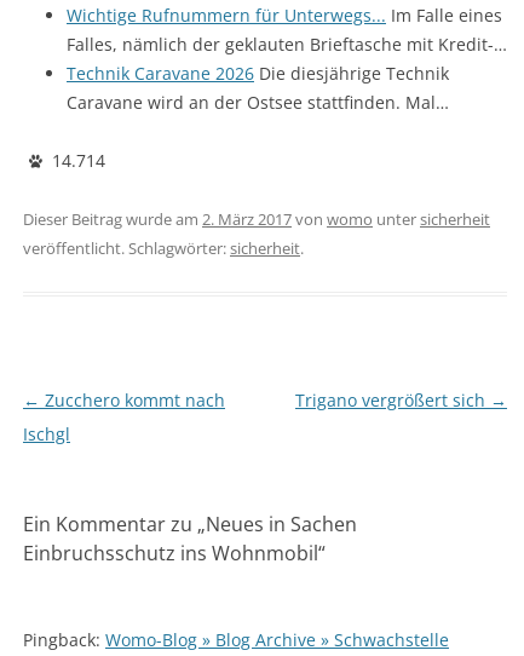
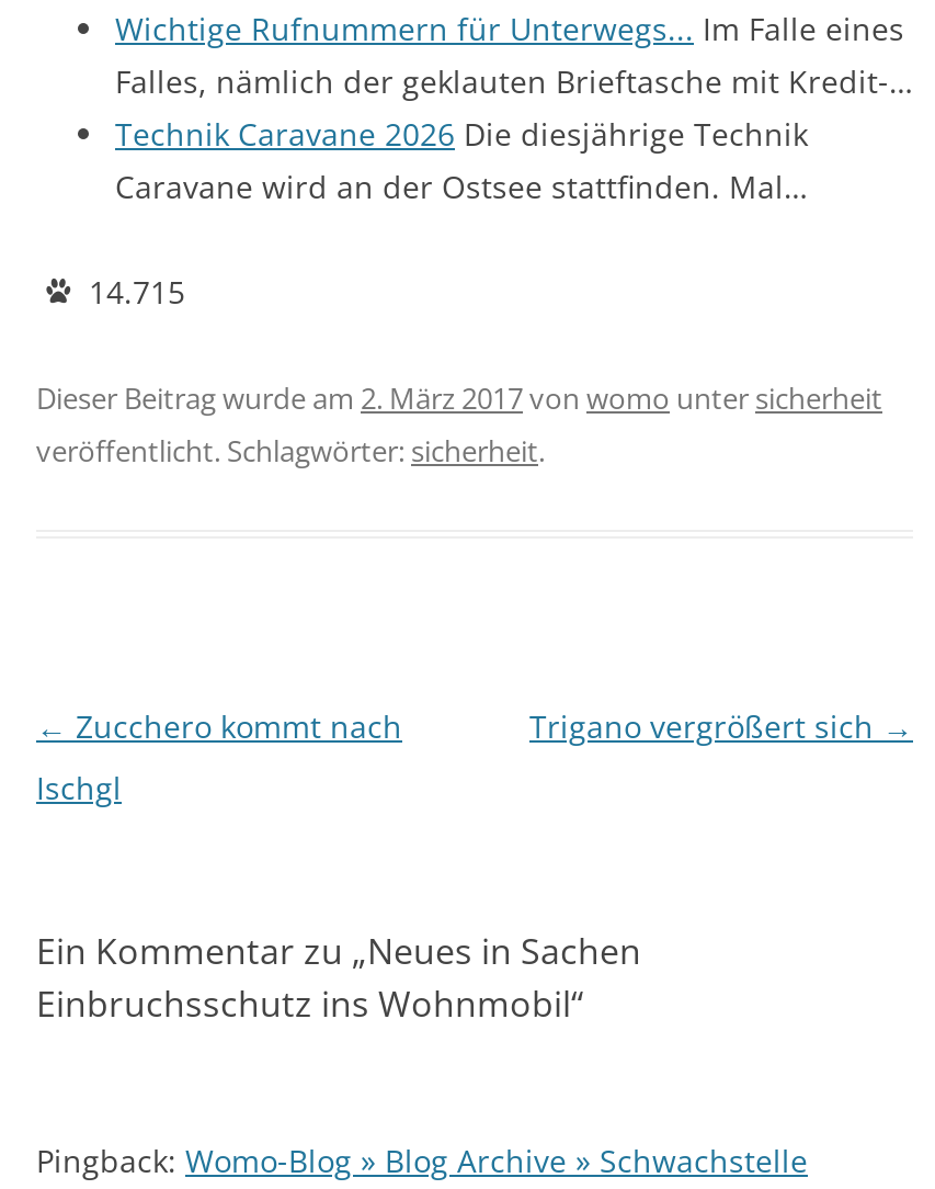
[52,149,105,172] 14.714 -> [89,271,185,313] 14.715

